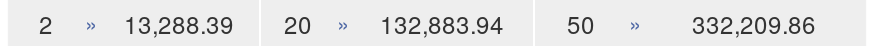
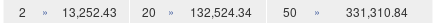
[124,6,234,40] 13,288.39 -> [61,3,116,20] 13,252.43
[380,6,504,40] 132,883.94 -> [189,3,251,20] 132,524.34
[692,6,816,40] 332,209.86 -> [345,3,407,20] 331,310.84

